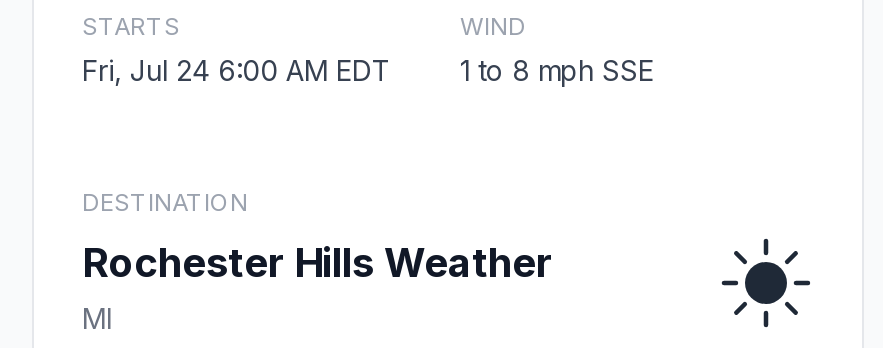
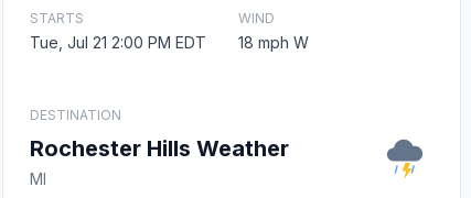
[82,53,392,87] Fri, Jul 24 6:00 AM EDT -> [30,33,206,52] Tue, Jul 21 2:00 PM EDT
[460,53,654,87] 1 to 8 mph SSE -> [238,33,309,52] 18 mph W
[720,237,812,329] [image] -> [384,136,430,183] [image]

